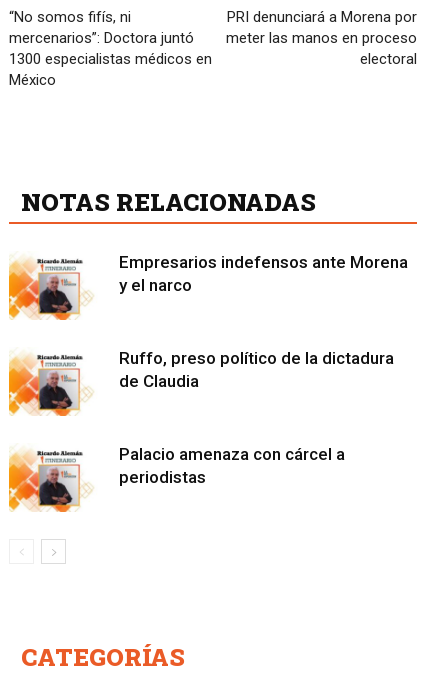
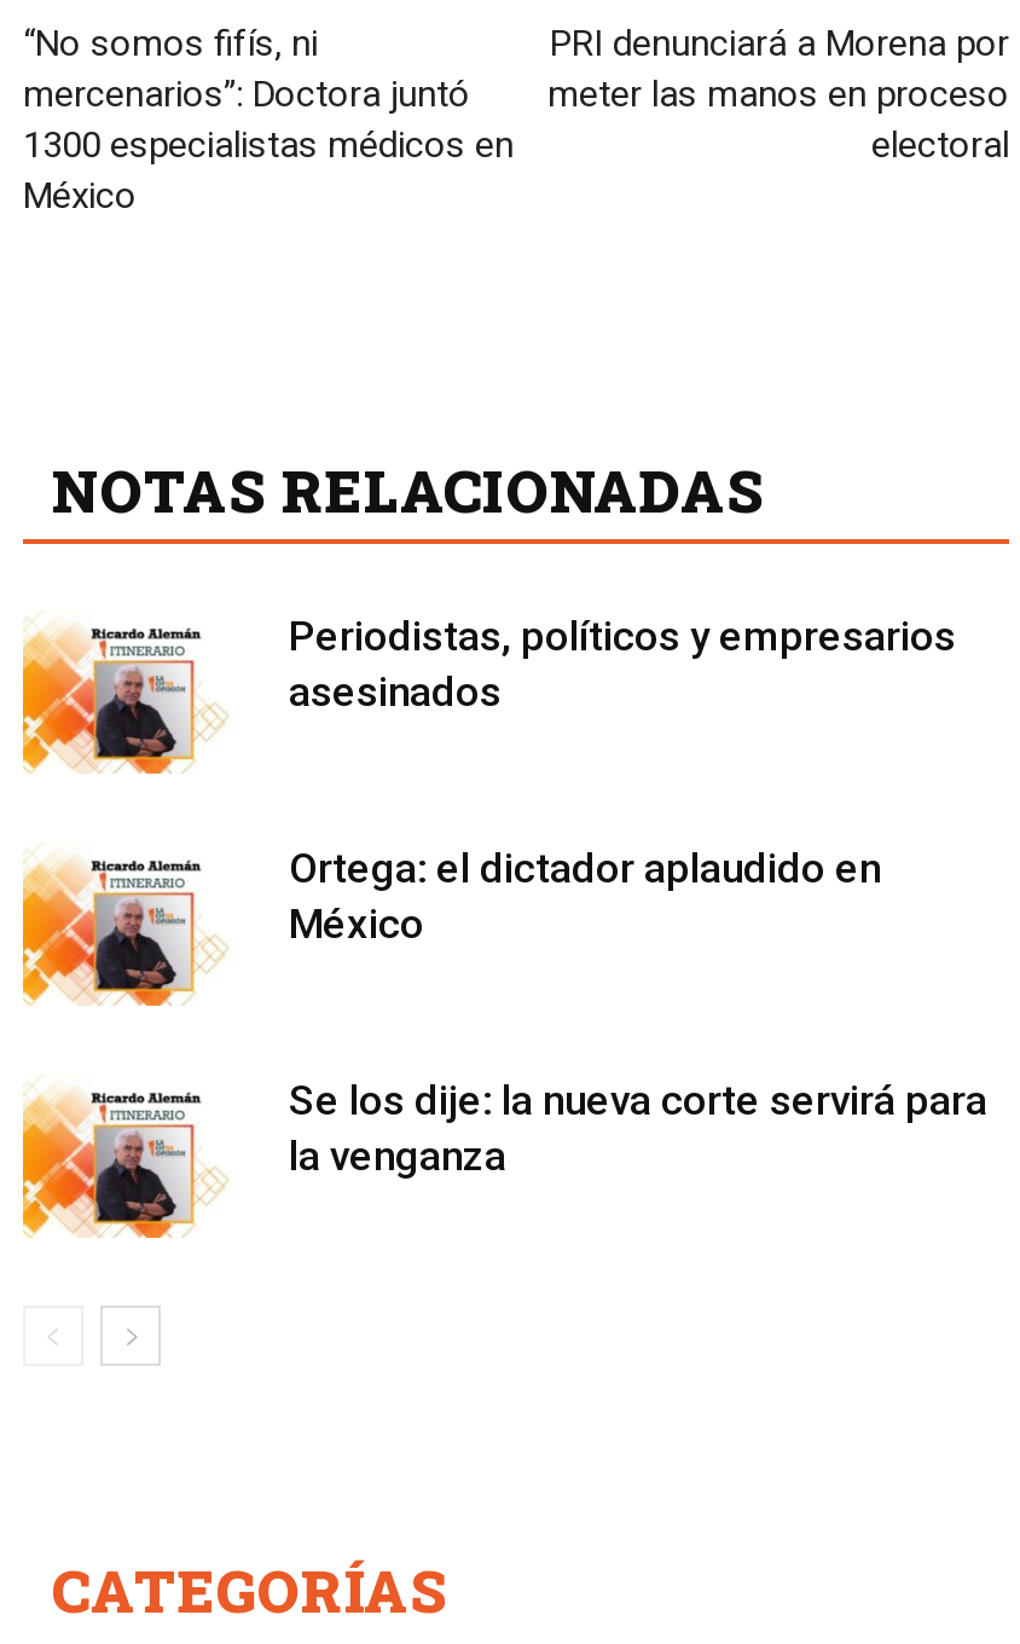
[119,252,408,295] Empresarios indefensos ante Morena | y el narco -> [289,610,956,714] Periodistas, políticos y empresarios | asesinados
[119,348,394,391] Ruffo, preso político de la dictadura | de Claudia -> [289,842,881,946] Ortega: el dictador aplaudido en | México
[119,444,345,487] Palacio amenaza con cárcel a | periodistas -> [289,1074,987,1178] Se los dije: la nueva corte servirá para | la venganza

